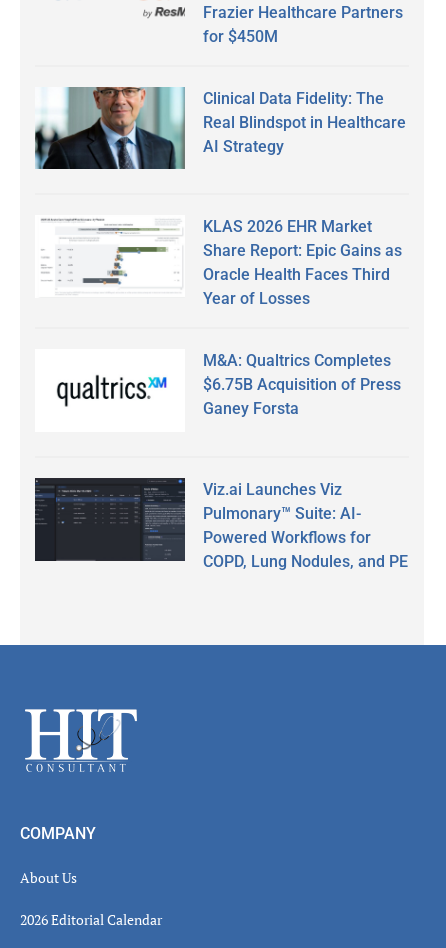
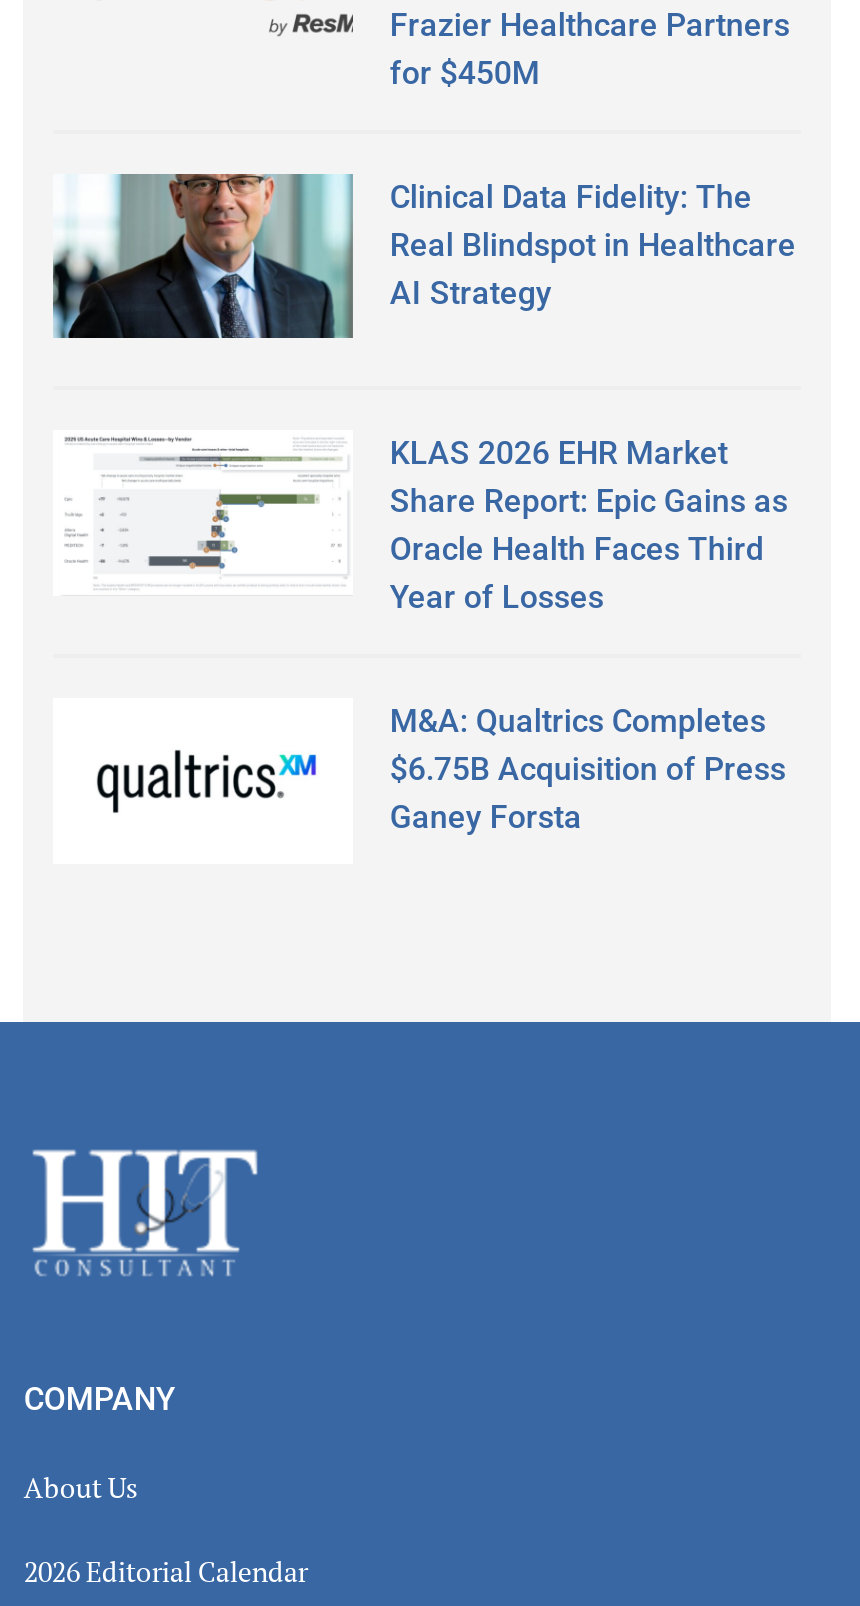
[34,477,408,571] [image] | Viz.ai Launches Viz | Pulmonary™ Suite: AI- | Powered Workflows for | COPD, Lung Nodules, and PE -> none

